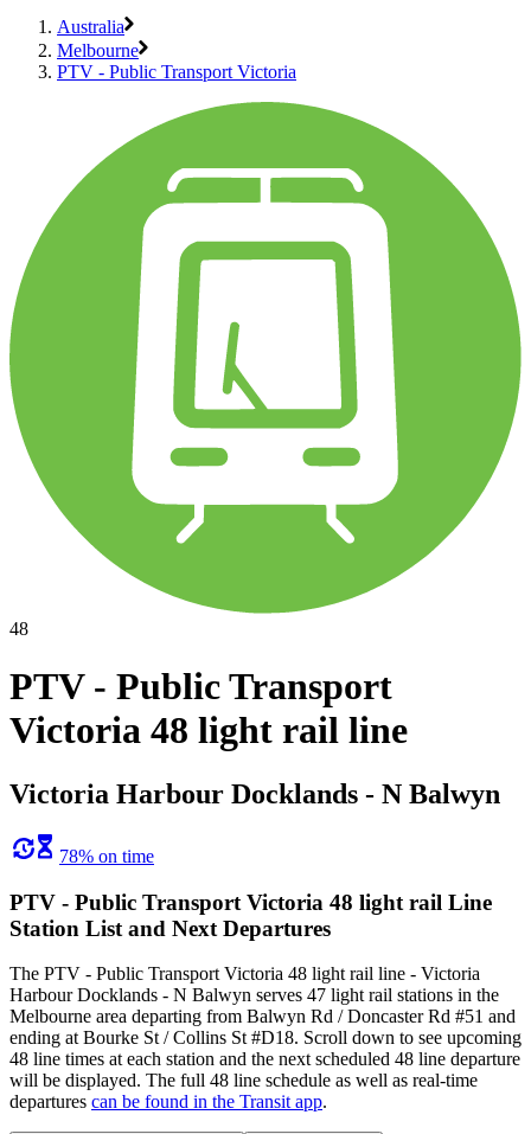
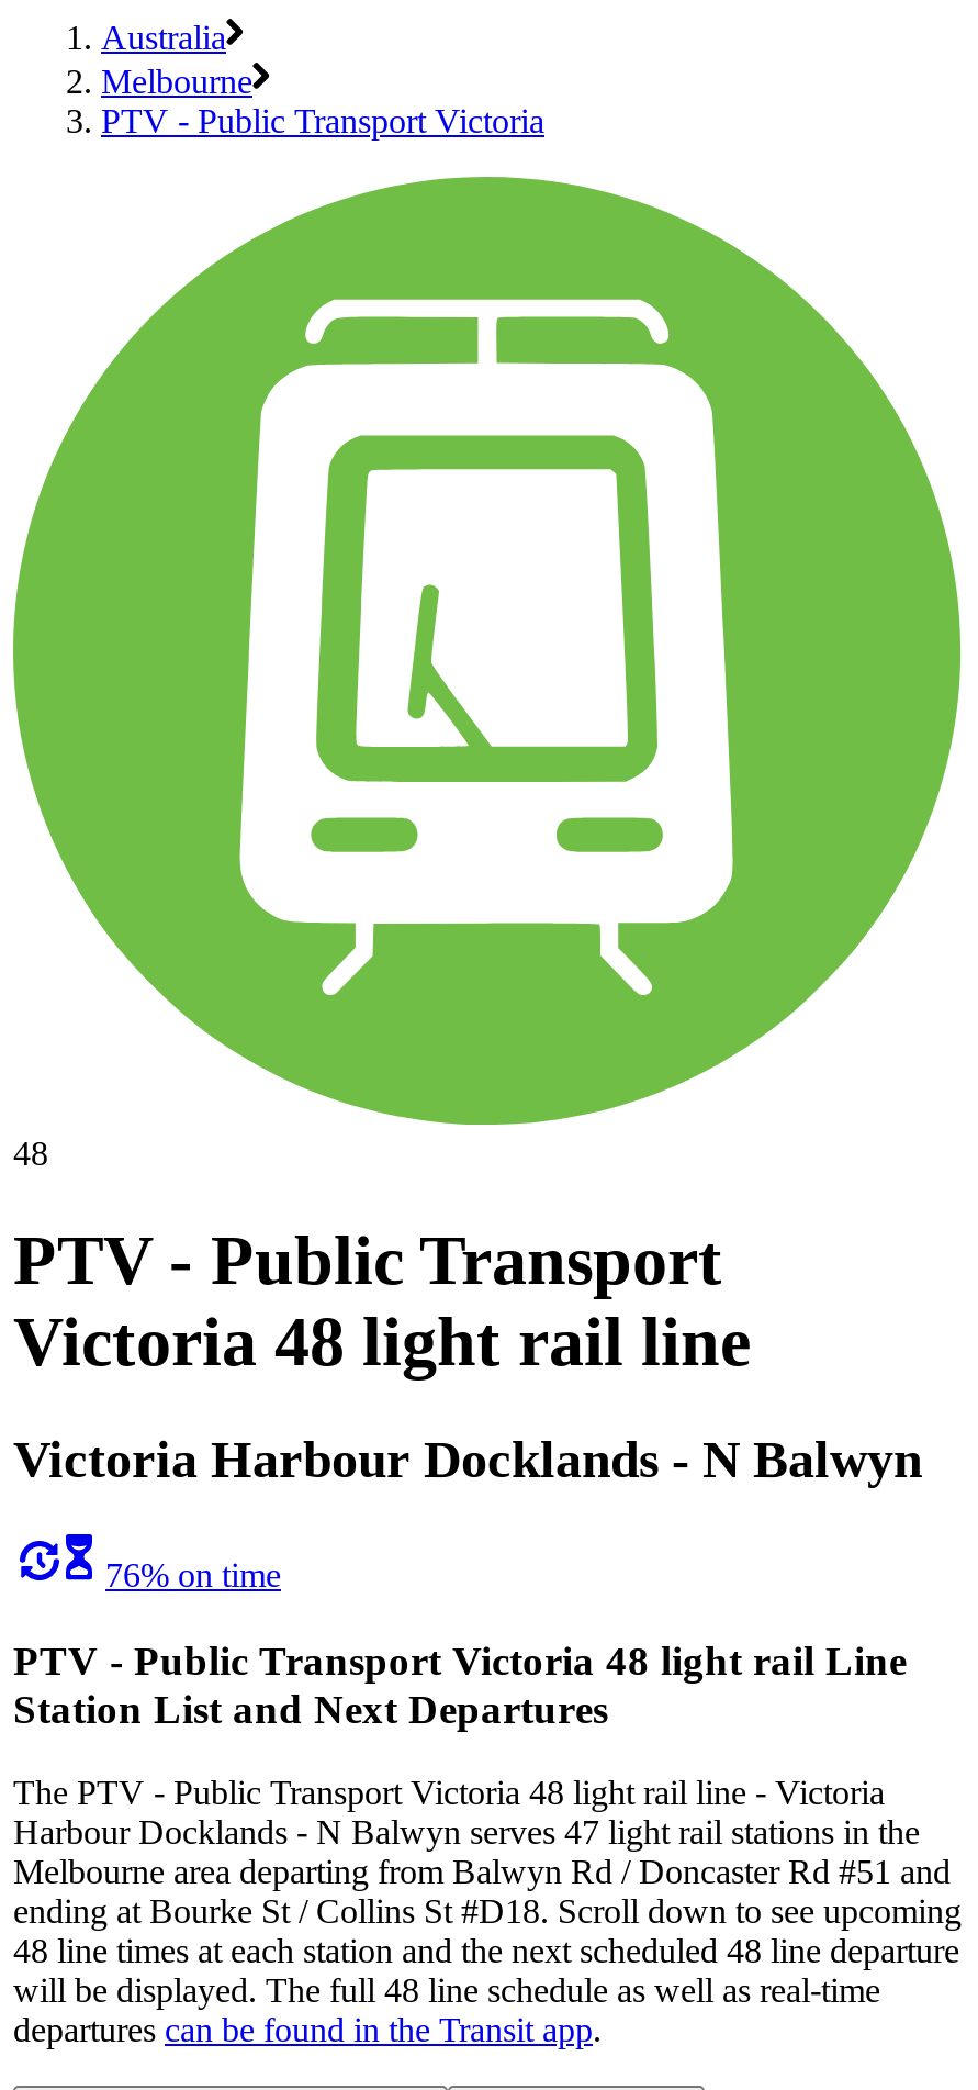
[59,846,154,866] 78% on time -> [105,1556,281,1593] 76% on time

